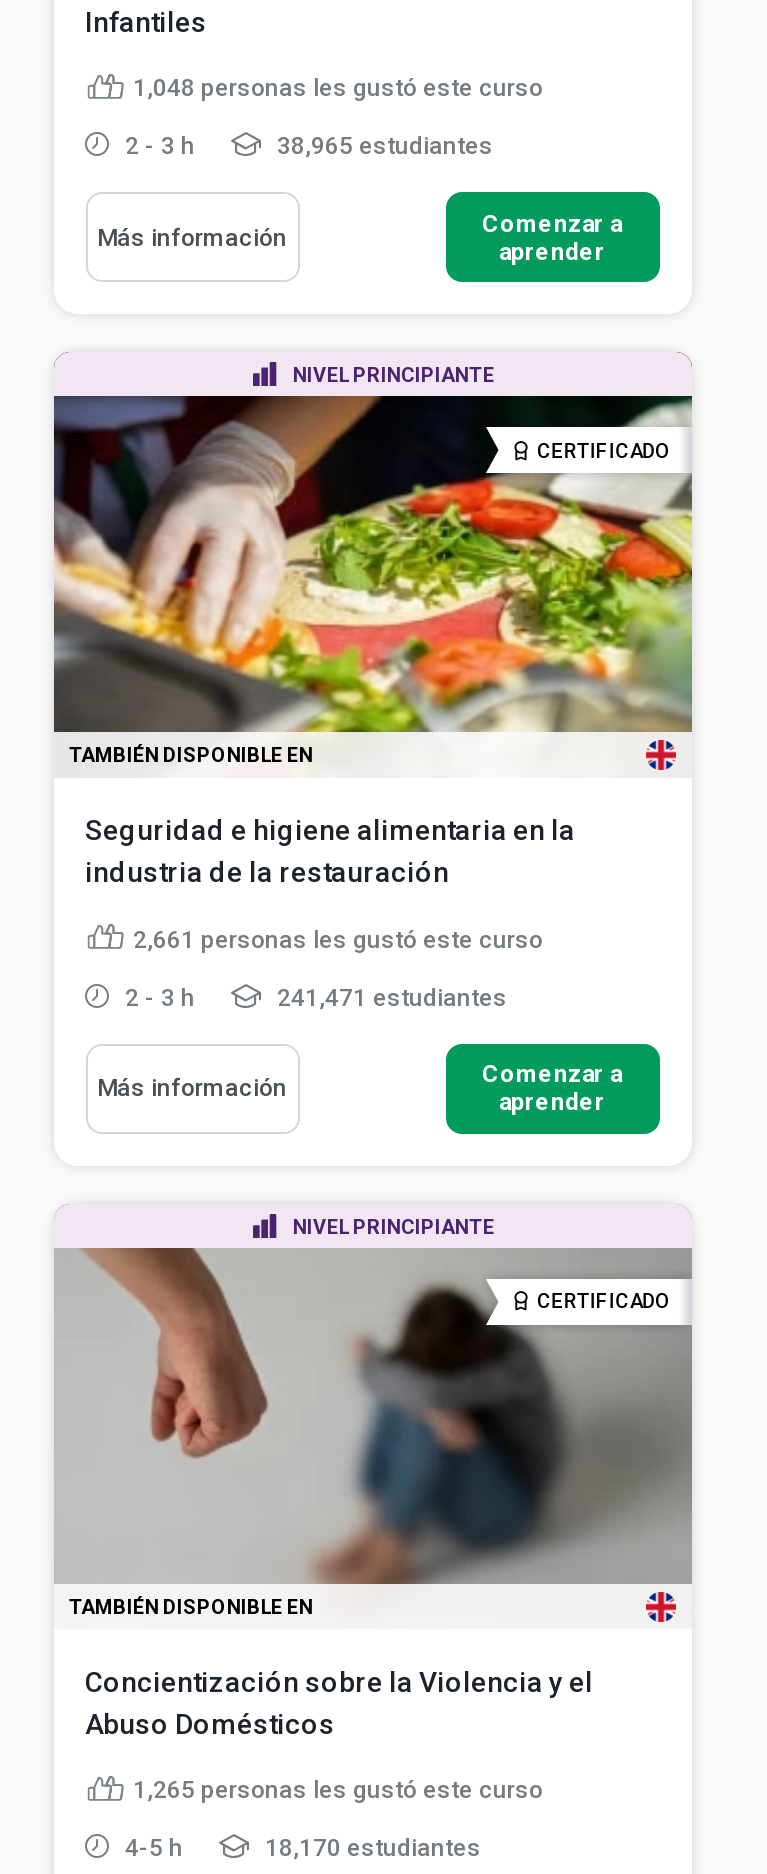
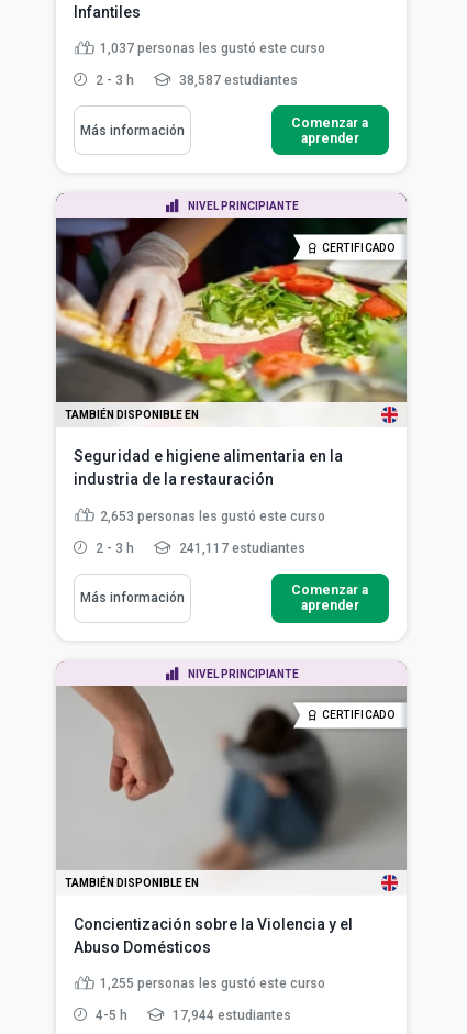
[133,74,543,102] 1,048 personas les gustó este curso -> [99,41,325,56] 1,037 personas les gustó este curso
[271,132,493,160] 38,965 estudiantes -> [175,73,297,88] 38,587 estudiantes
[133,926,543,954] 2,661 personas les gustó este curso -> [99,509,325,524] 2,653 personas les gustó este curso
[271,983,507,1011] 241,471 estudiantes -> [175,540,305,555] 241,117 estudiantes
[133,1776,543,1804] 1,265 personas les gustó este curso -> [99,976,325,991] 1,255 personas les gustó este curso
[259,1834,481,1862] 18,170 estudiantes -> [169,1008,291,1023] 17,944 estudiantes

